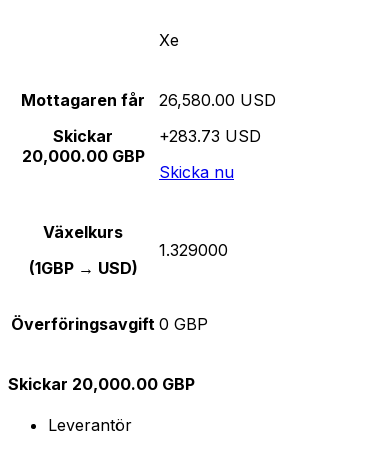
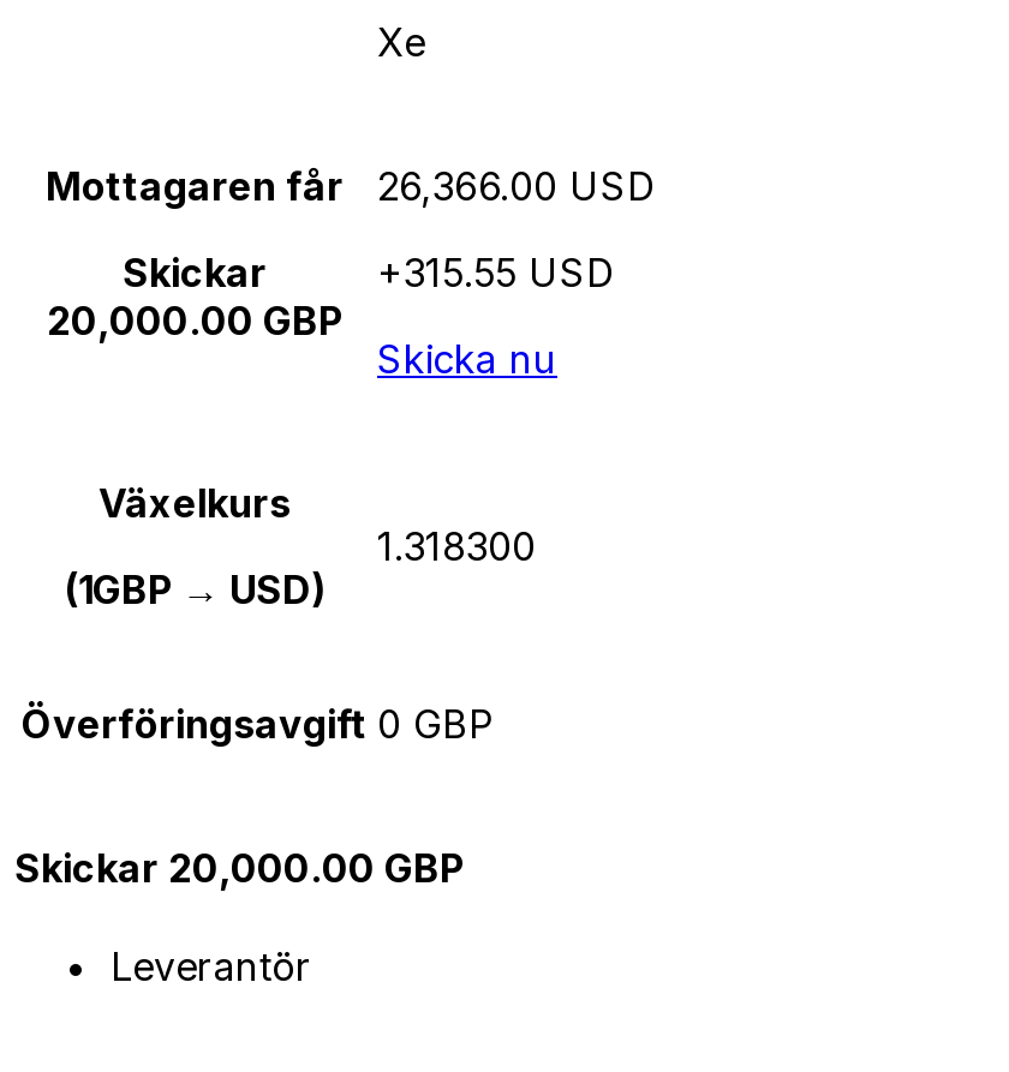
[21,90,276,110] Mottagaren får 26,580.00 USD -> [46,161,656,209] Mottagaren får 26,366.00 USD
[159,126,261,146] +283.73 USD -> [377,248,615,296] +315.55 USD
[159,240,228,260] 1.329000 -> [377,521,536,569] 1.318300

